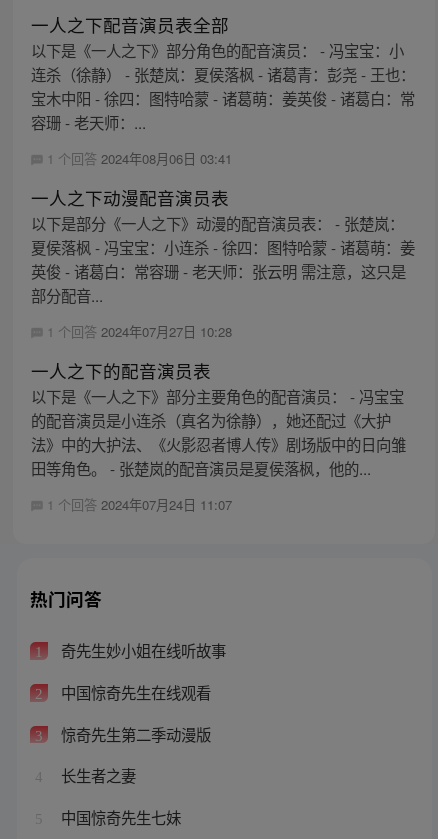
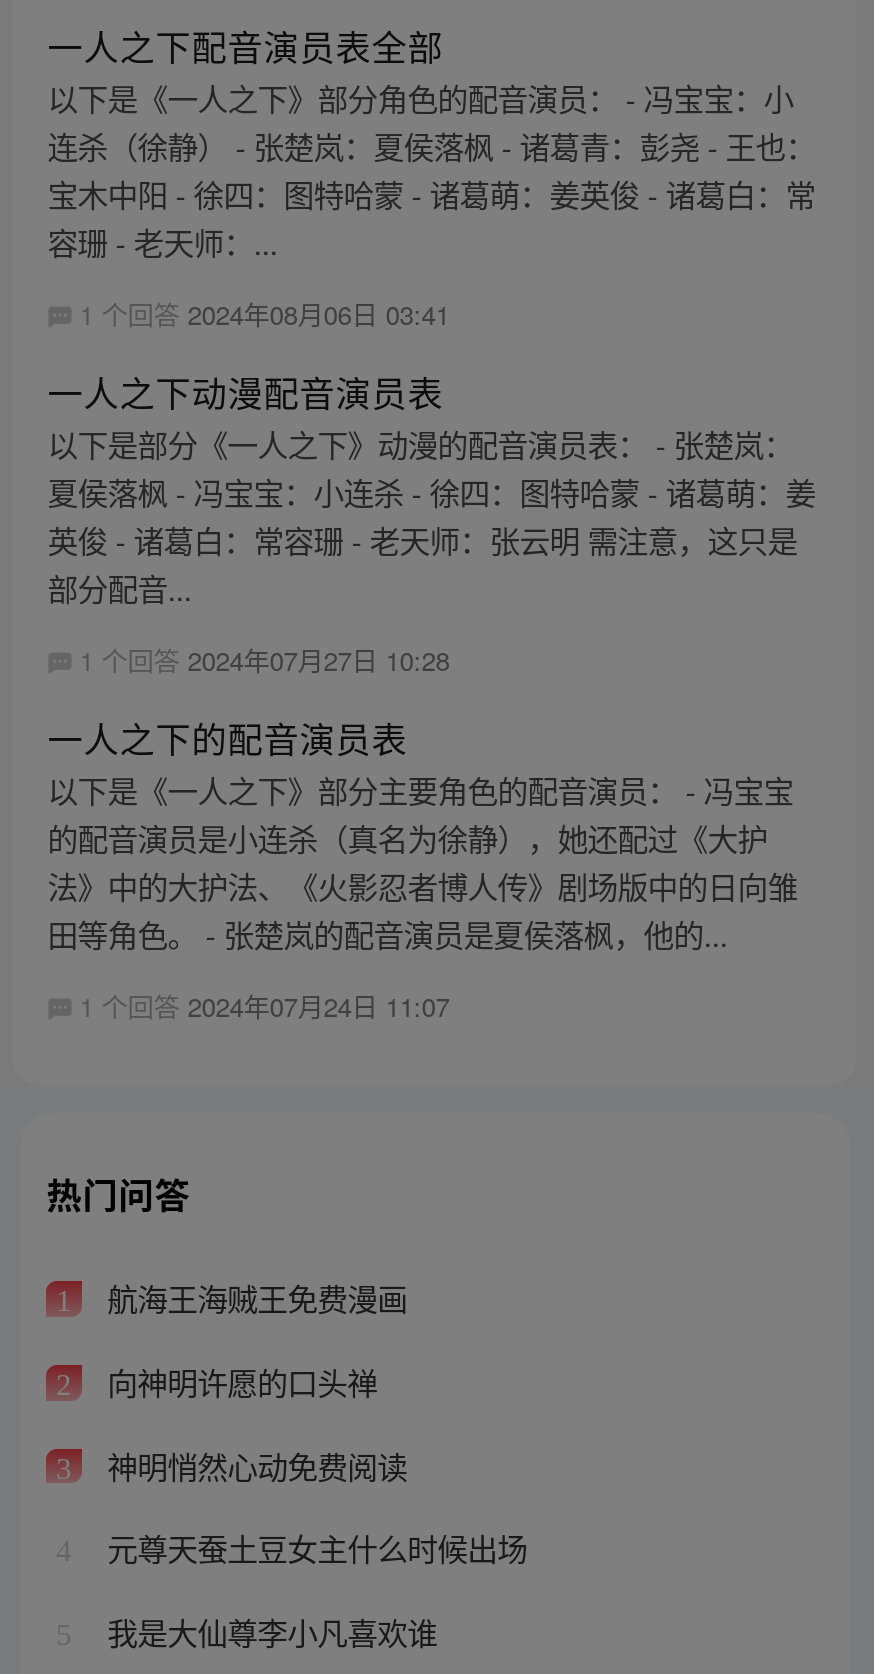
[57,639,226,661] 奇先生妙小姐在线听故事 -> [99,1276,407,1320] 航海王海贼王免费漫画
[57,681,211,703] 中国惊奇先生在线观看 -> [99,1359,377,1403] 向神明许愿的口头禅
[57,723,211,745] 惊奇先生第二季动漫版 -> [99,1442,407,1486] 神明悄然心动免费阅读
[57,764,136,786] 长生者之妻 -> [99,1526,527,1570] 元尊天蚕土豆女主什么时候出场
[57,806,181,828] 中国惊奇先生七妹 -> [99,1609,437,1653] 我是大仙尊李小凡喜欢谁

